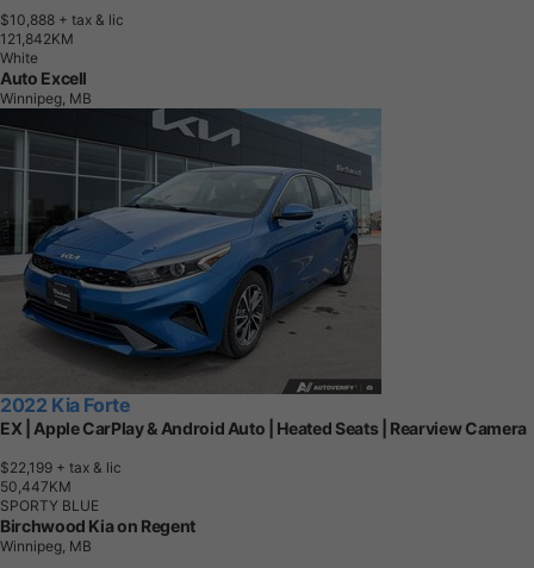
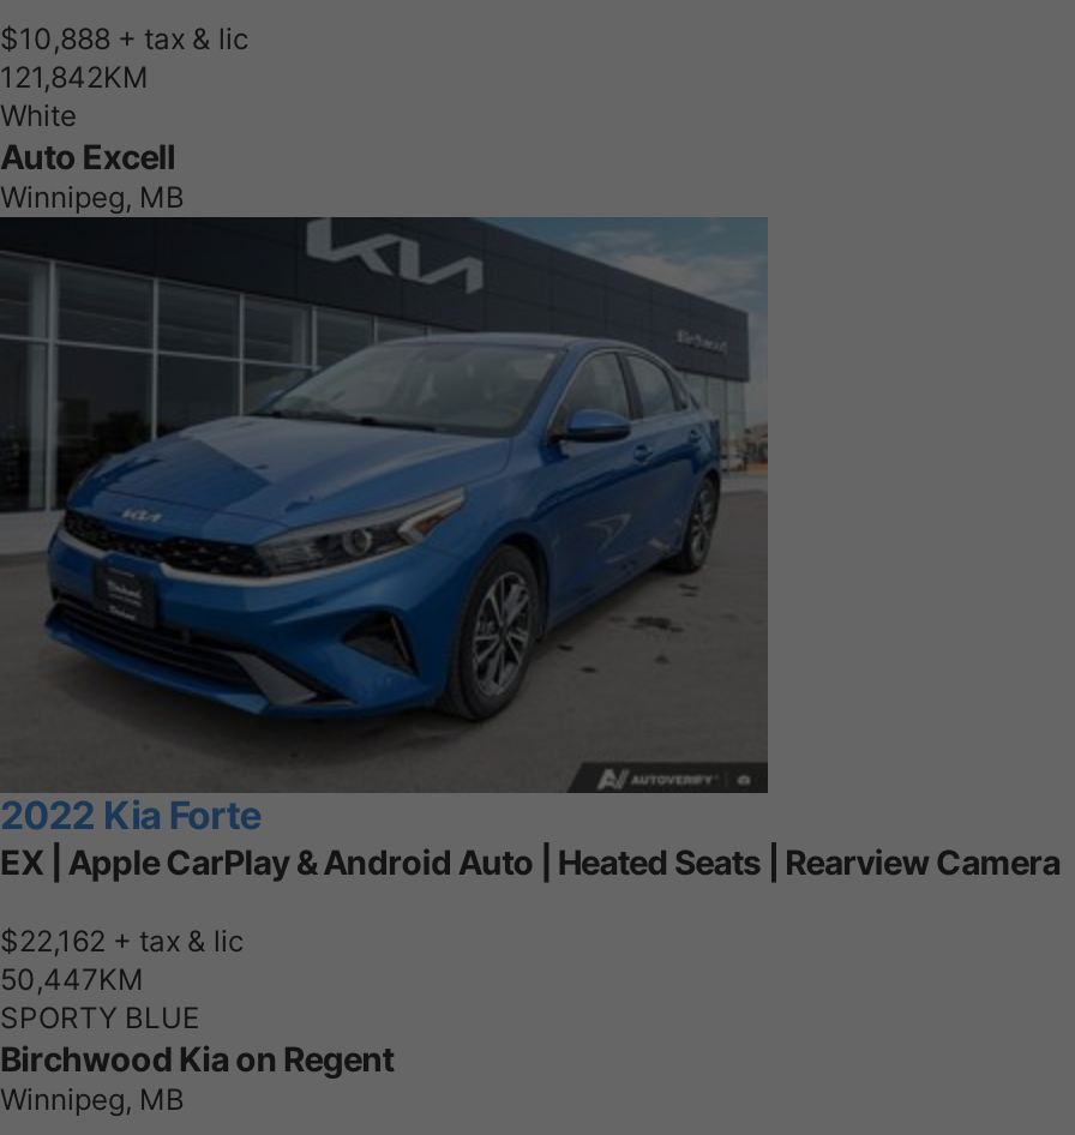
[0,459,122,477] $22,199 + tax & lic -> [0,924,245,960] $22,162 + tax & lic

